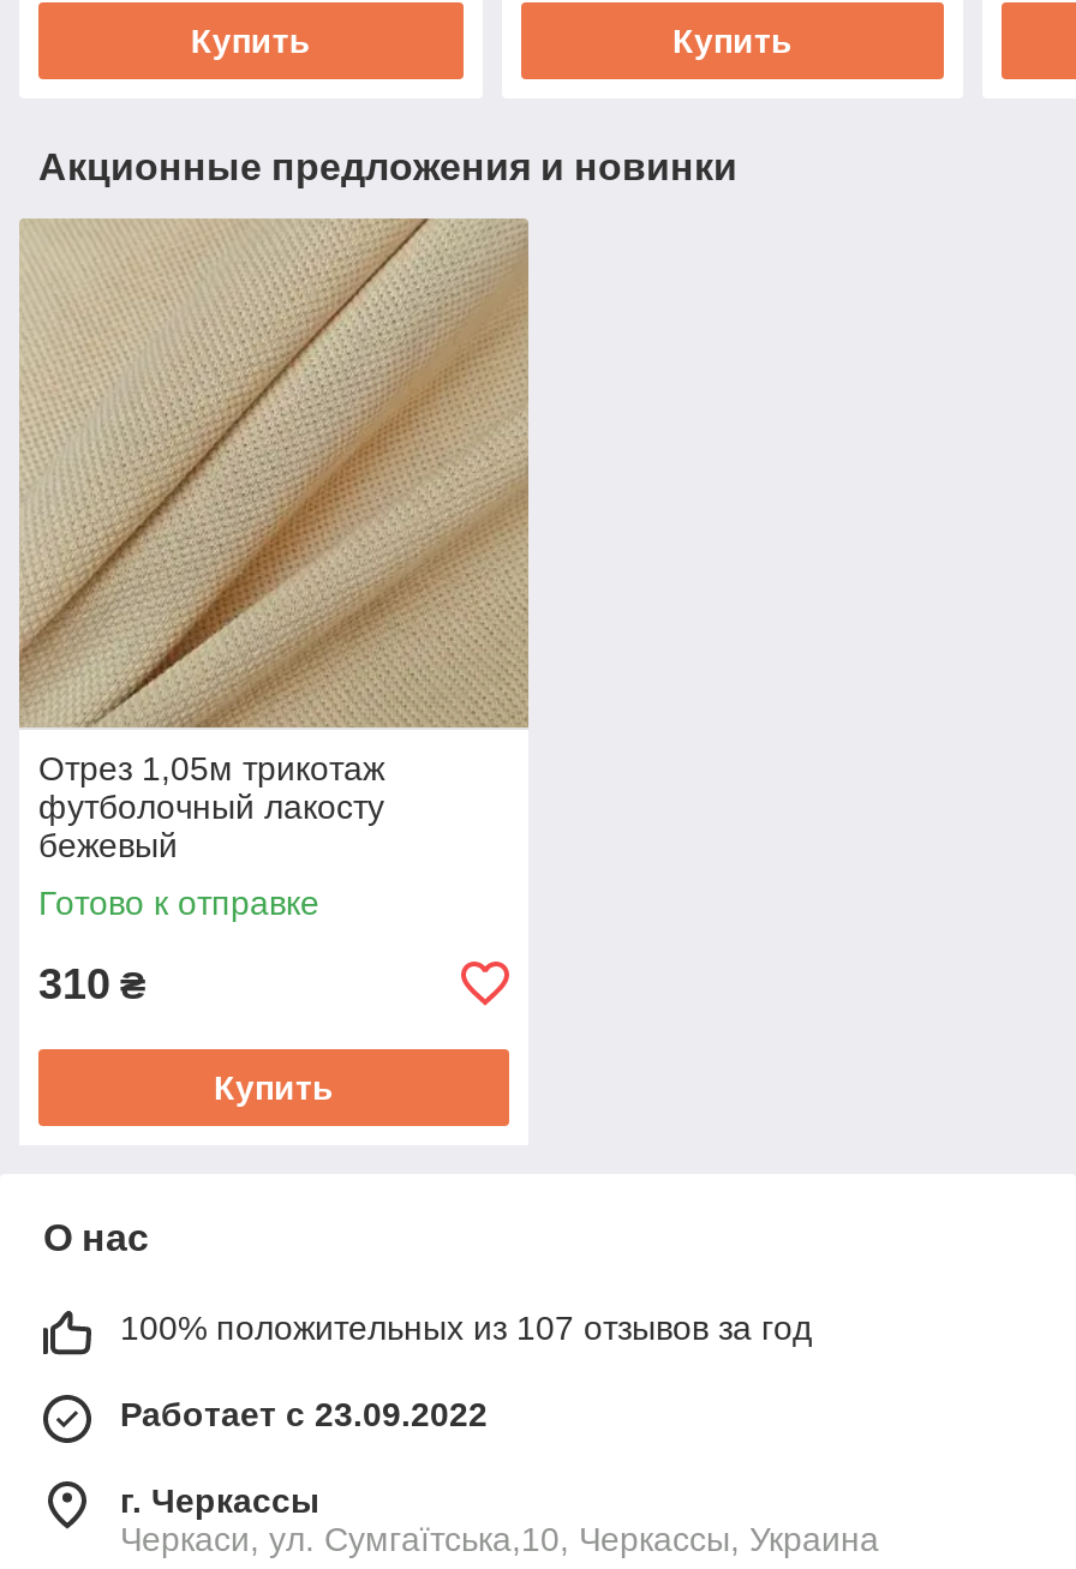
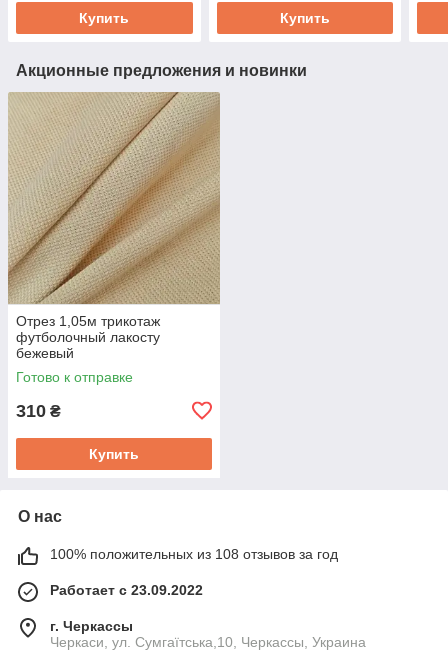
[120,1308,812,1346] 100% положительных из 107 отзывов за год -> [50,546,338,562] 100% положительных из 108 отзывов за год

